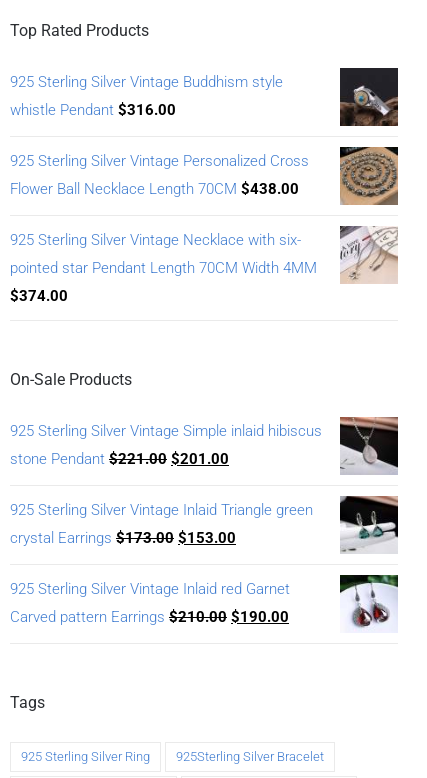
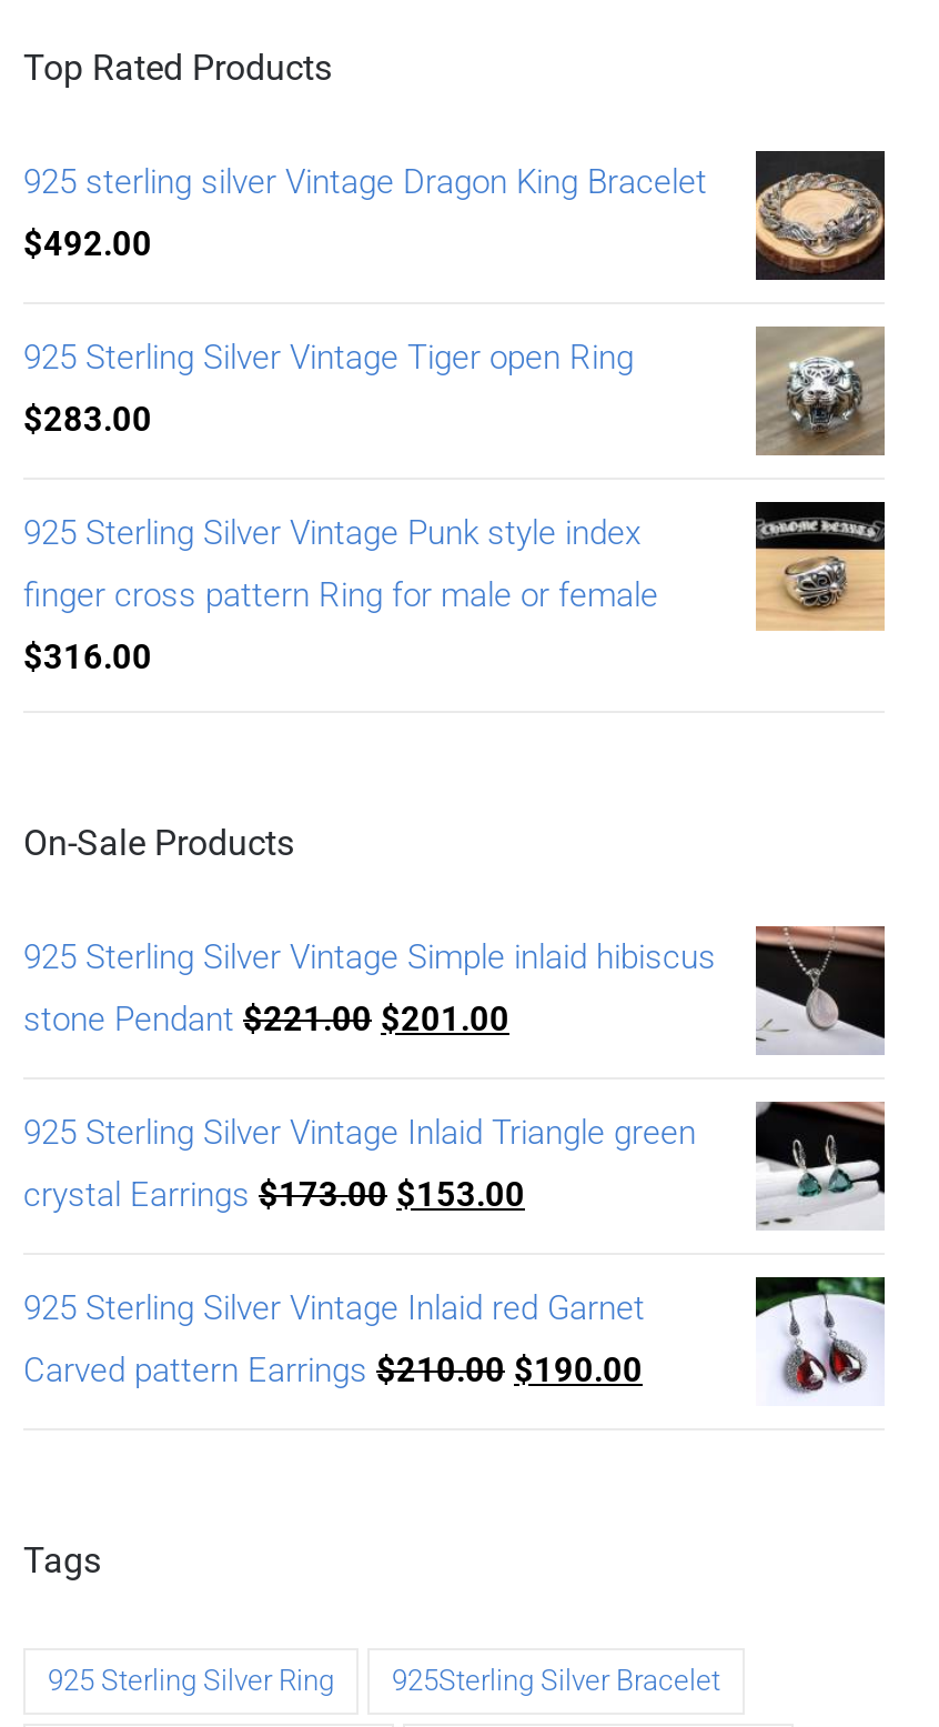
[10,73,283,91] 925 Sterling Silver Vintage Buddhism style -> [23,161,707,201] 925 sterling silver Vintage Dragon King Bracelet
[339,78,398,127] [image] -> [754,170,885,281] [image]
[10,101,176,119] whistle Pendant $316.00 -> [23,223,152,263] $492.00
[340,146,398,205] [image] -> [756,325,885,456] [image]
[10,152,309,170] 925 Sterling Silver Vintage Personalized Cross -> [23,337,634,377] 925 Sterling Silver Vintage Tiger open Ring
[10,180,299,198] Flower Ball Necklace Length 70CM $438.00 -> [23,399,152,439] $283.00
[10,231,301,249] 925 Sterling Silver Vintage Necklace with six- -> [23,512,640,552] 925 Sterling Silver Vintage Punk style index
[339,226,398,283] [image] -> [754,499,887,630] [image]
[10,259,317,277] pointed star Pendant Length 70CM Width 4MM -> [23,574,658,614] finger cross pattern Ring for male or female
[10,287,68,305] $374.00 -> [23,637,152,677] $316.00

